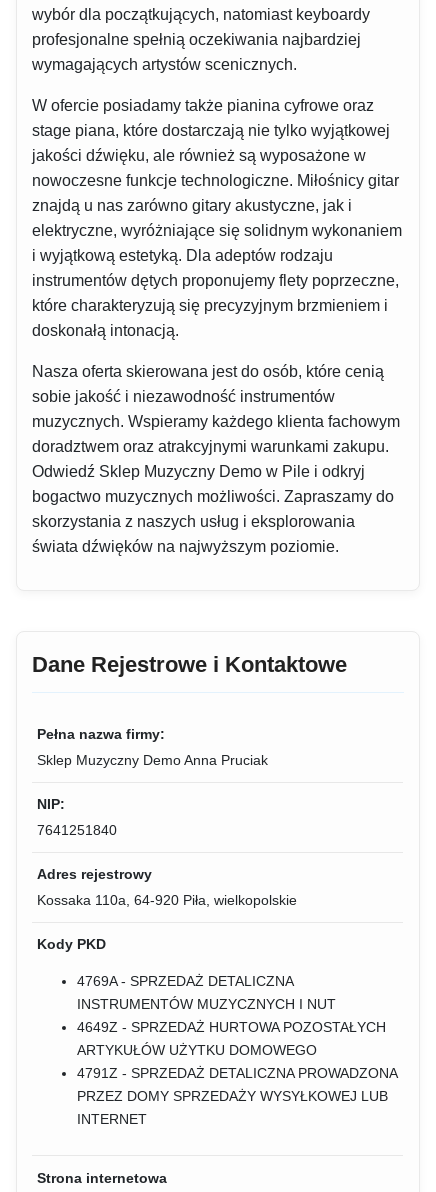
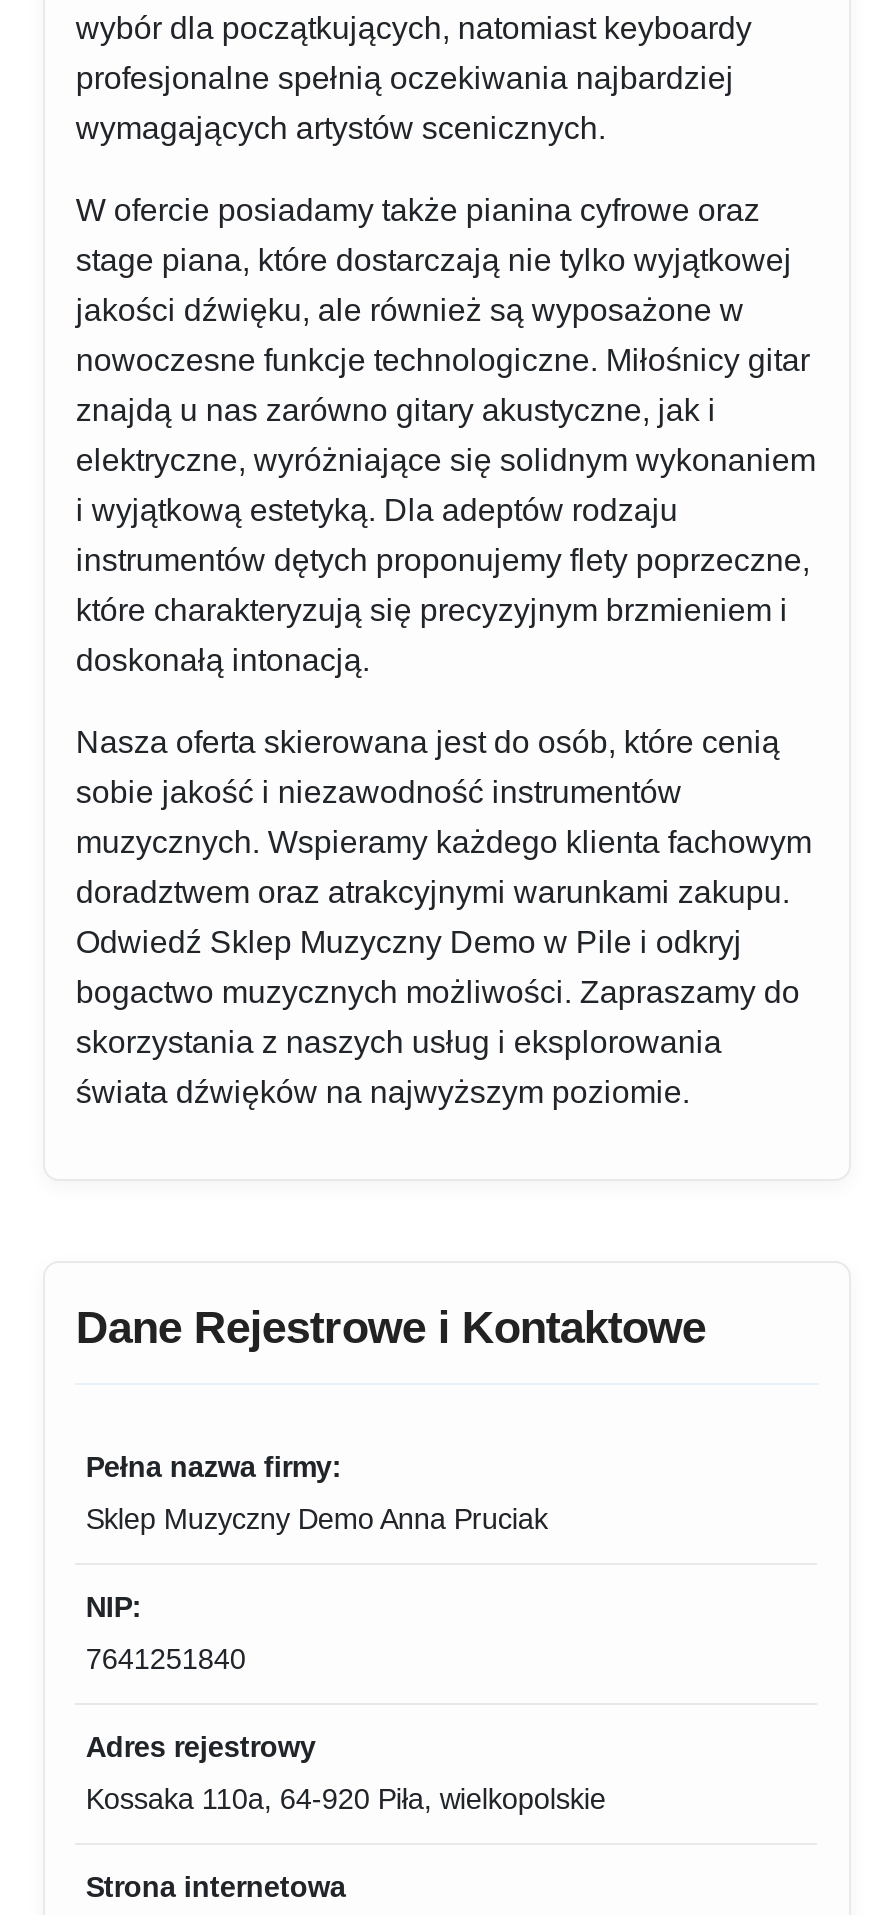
[37,935,397,1127] Kody PKD | 4769A - SPRZEDAŻ DETALICZNA | INSTRUMENTÓW MUZYCZNYCH I NUT | 4649Z - SPRZEDAŻ HURTOWA POZOSTAŁYCH | ARTYKUŁÓW UŻYTKU DOMOWEGO | 4791Z - SPRZEDAŻ DETALICZNA PROWADZONA | PRZEZ DOMY SPRZEDAŻY WYSYŁKOWEJ LUB | INTERNET -> none

